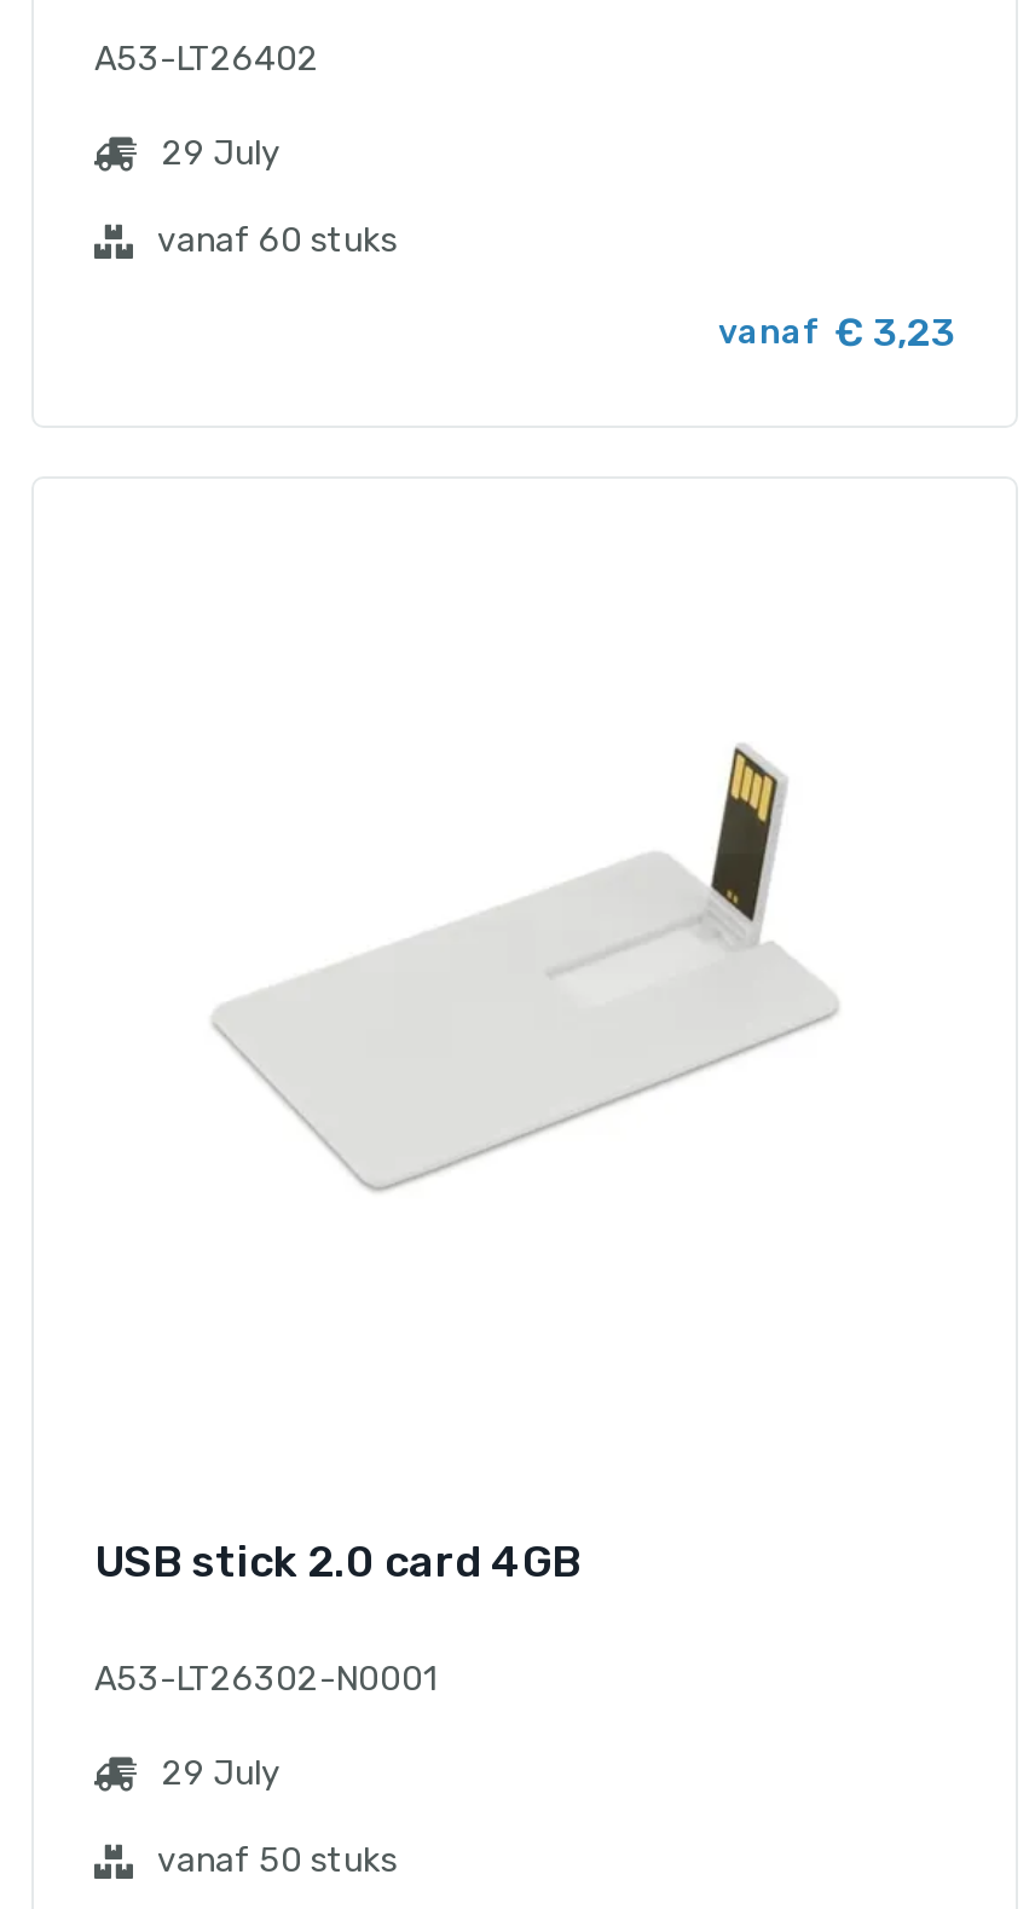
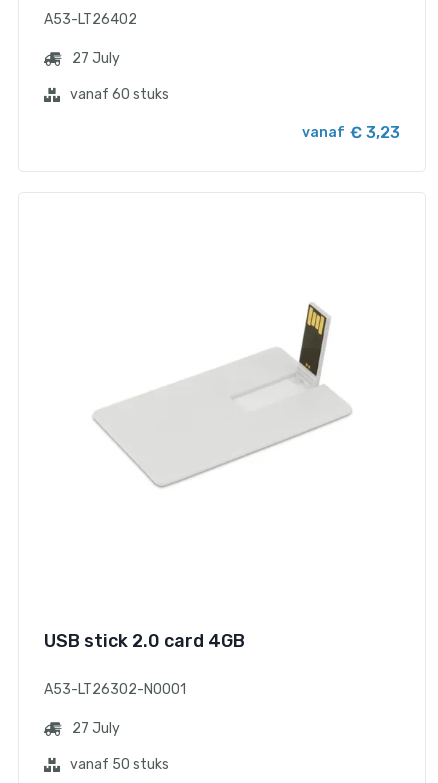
[162,133,281,174] 29 July -> [72,50,120,67] 27 July
[162,1753,281,1794] 29 July -> [72,720,120,737] 27 July

